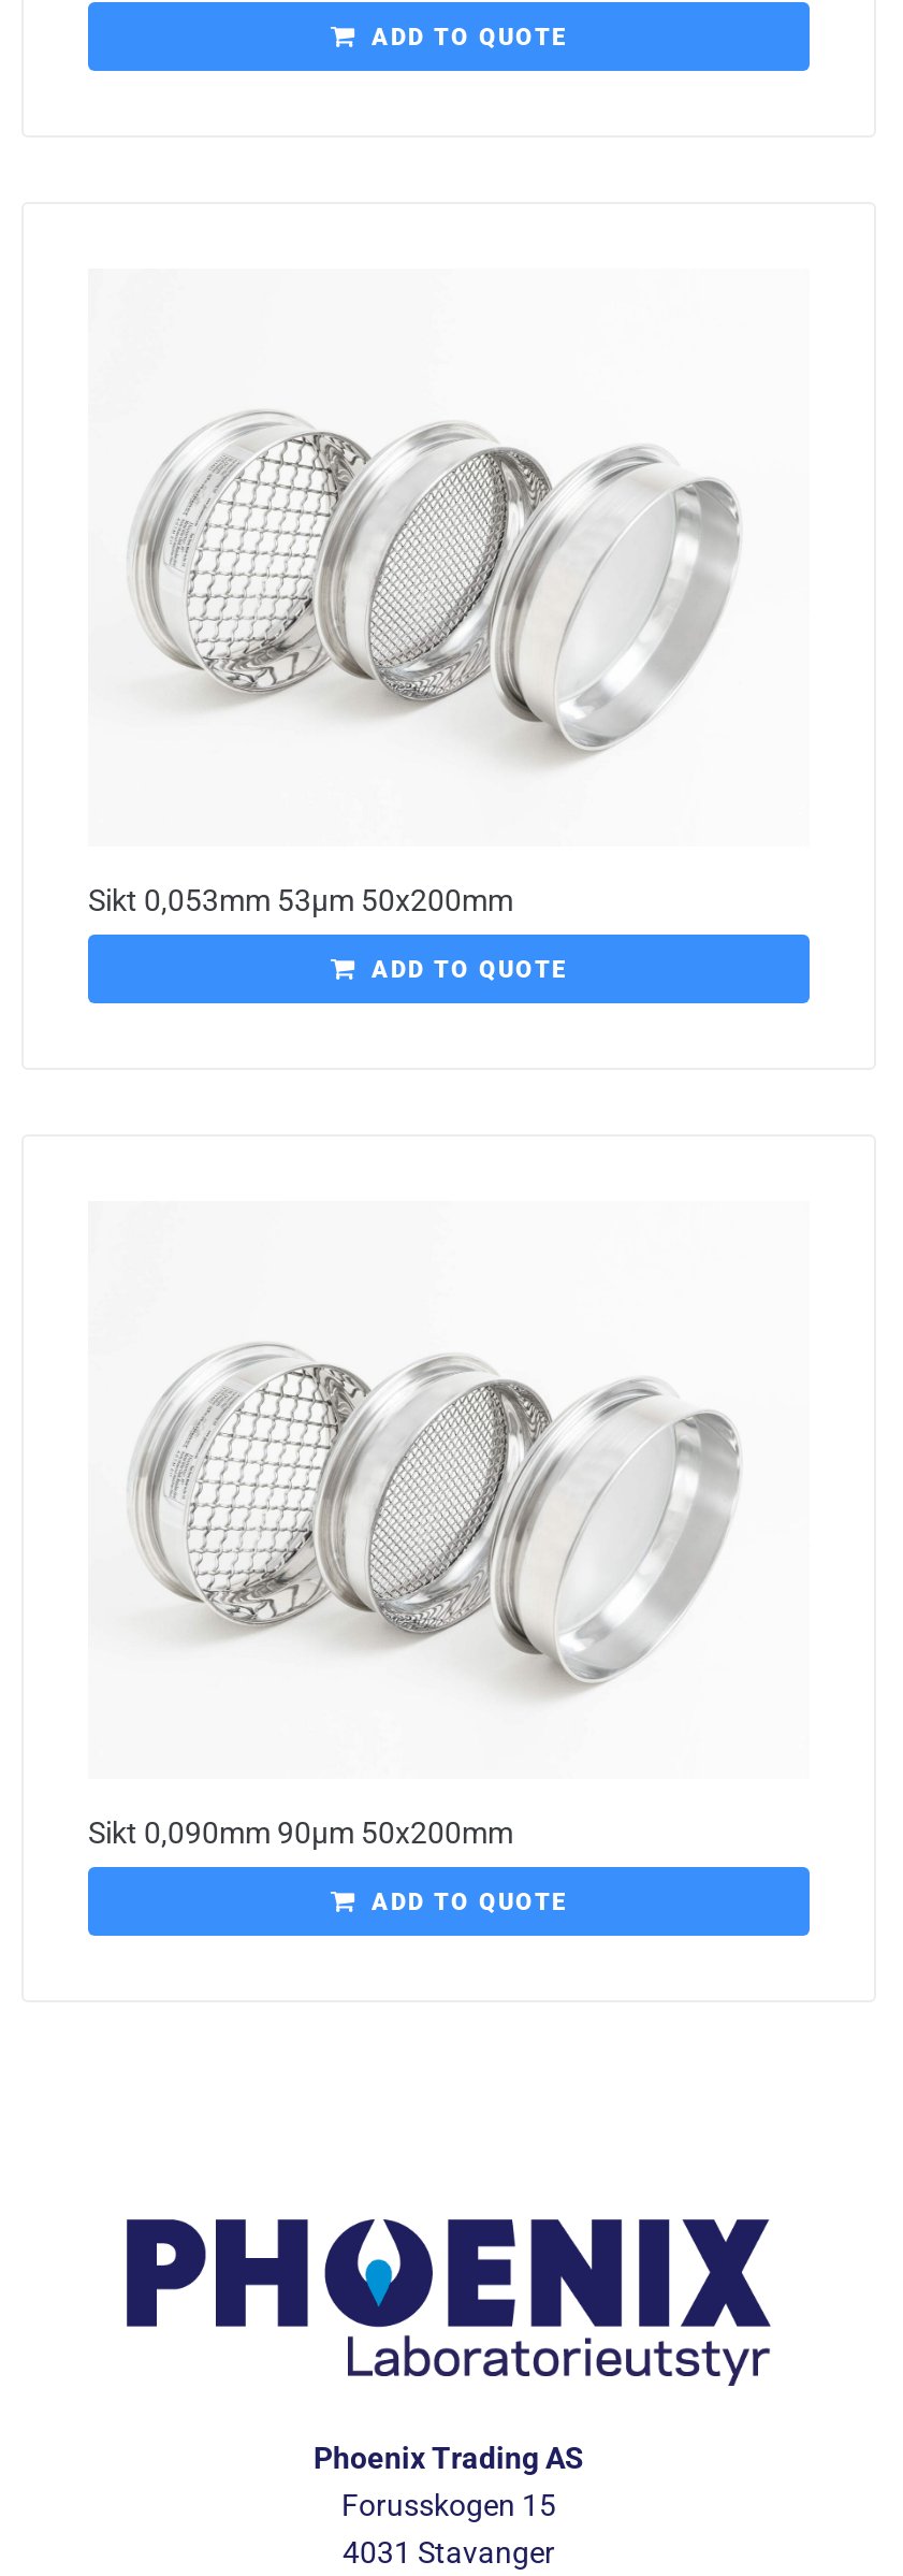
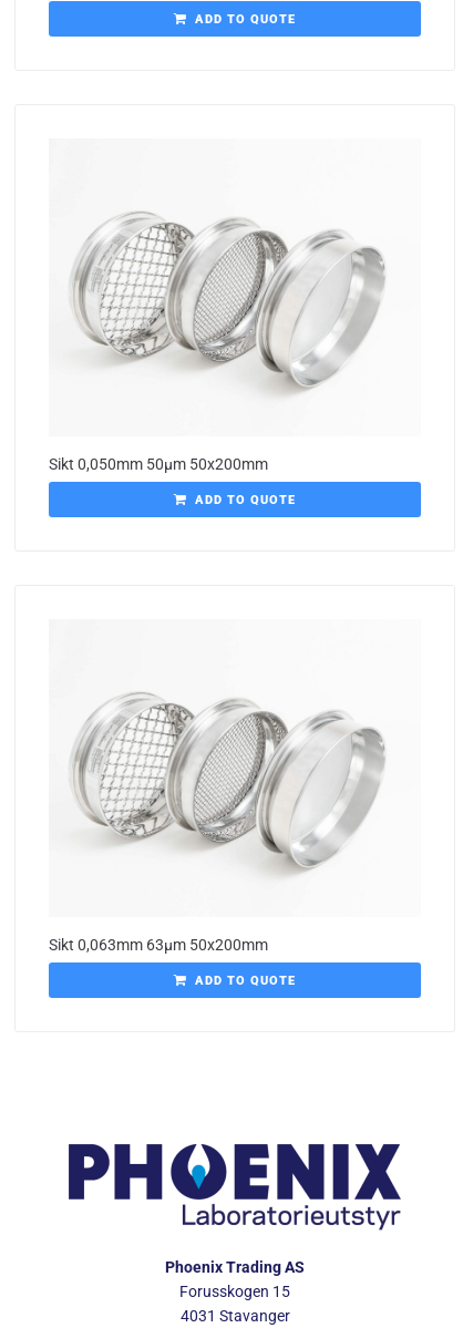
[88,883,513,917] Sikt 0,053mm 53µm 50x200mm -> [49,455,268,473] Sikt 0,050mm 50µm 50x200mm
[88,1815,513,1849] Sikt 0,090mm 90µm 50x200mm -> [49,936,268,953] Sikt 0,063mm 63µm 50x200mm

